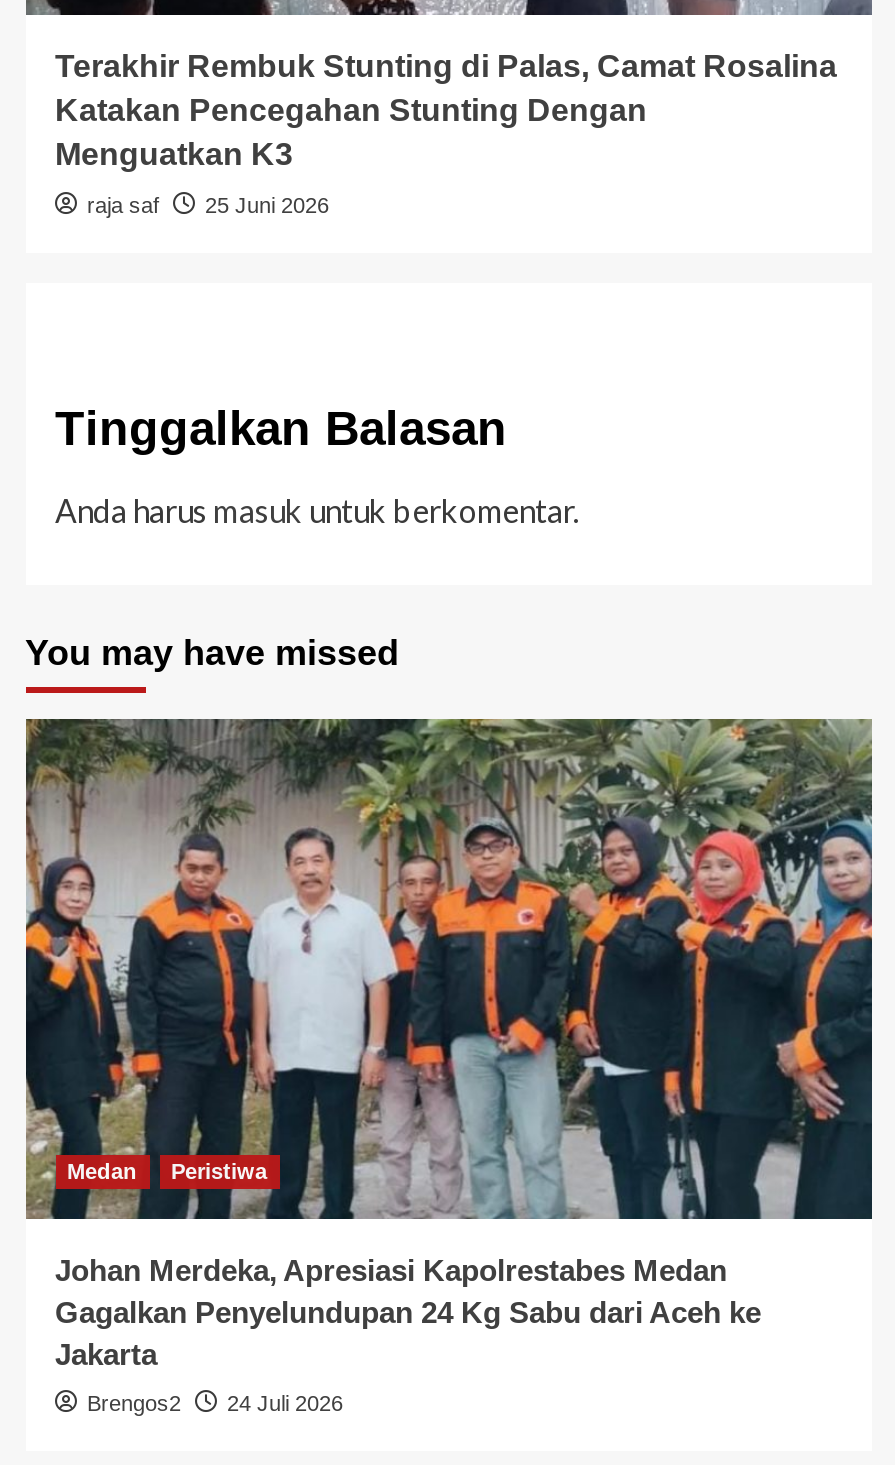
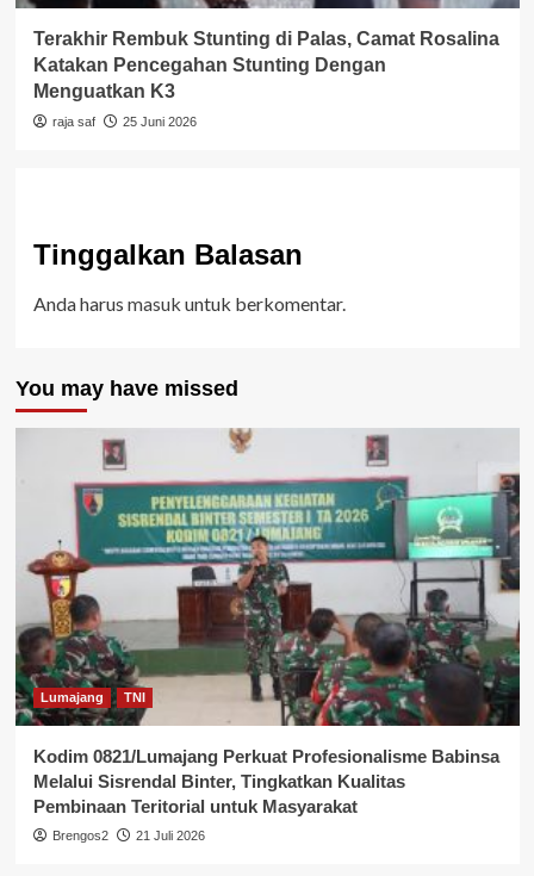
[24,718,874,1222] [image] | Medan | Peristiwa -> [14,429,521,727] [image] | Lumajang | TNI
[55,1252,761,1370] Johan Merdeka, Apresiasi Kapolrestabes Medan | Gagalkan Penyelundupan 24 Kg Sabu dari Aceh ke | Jakarta -> [33,746,499,816] Kodim 0821/Lumajang Perkuat Profesionalisme Babinsa | Melalui Sisrendal Binter, Tingkatkan Kualitas | Pembinaan Teritorial untuk Masyarakat
[87,1390,343,1414] Brengos2 24 Juli 2026 -> [52,828,204,843] Brengos2 21 Juli 2026

